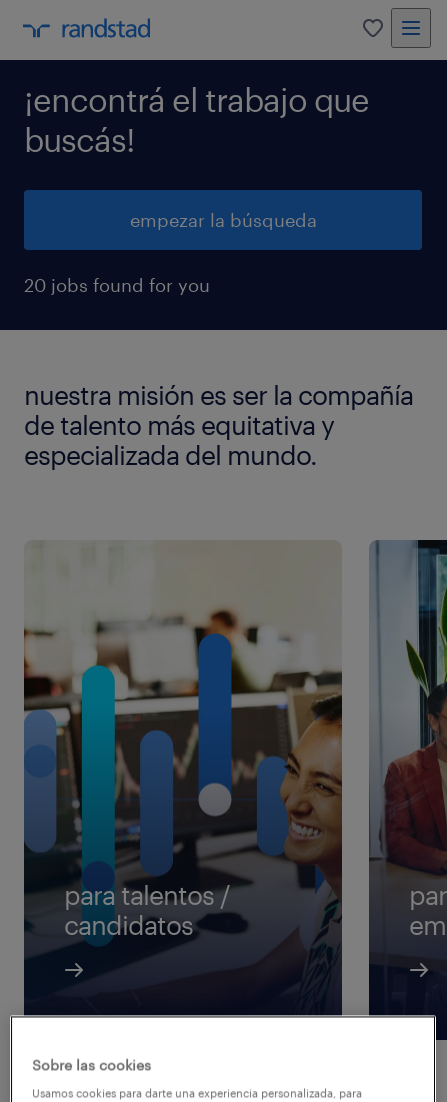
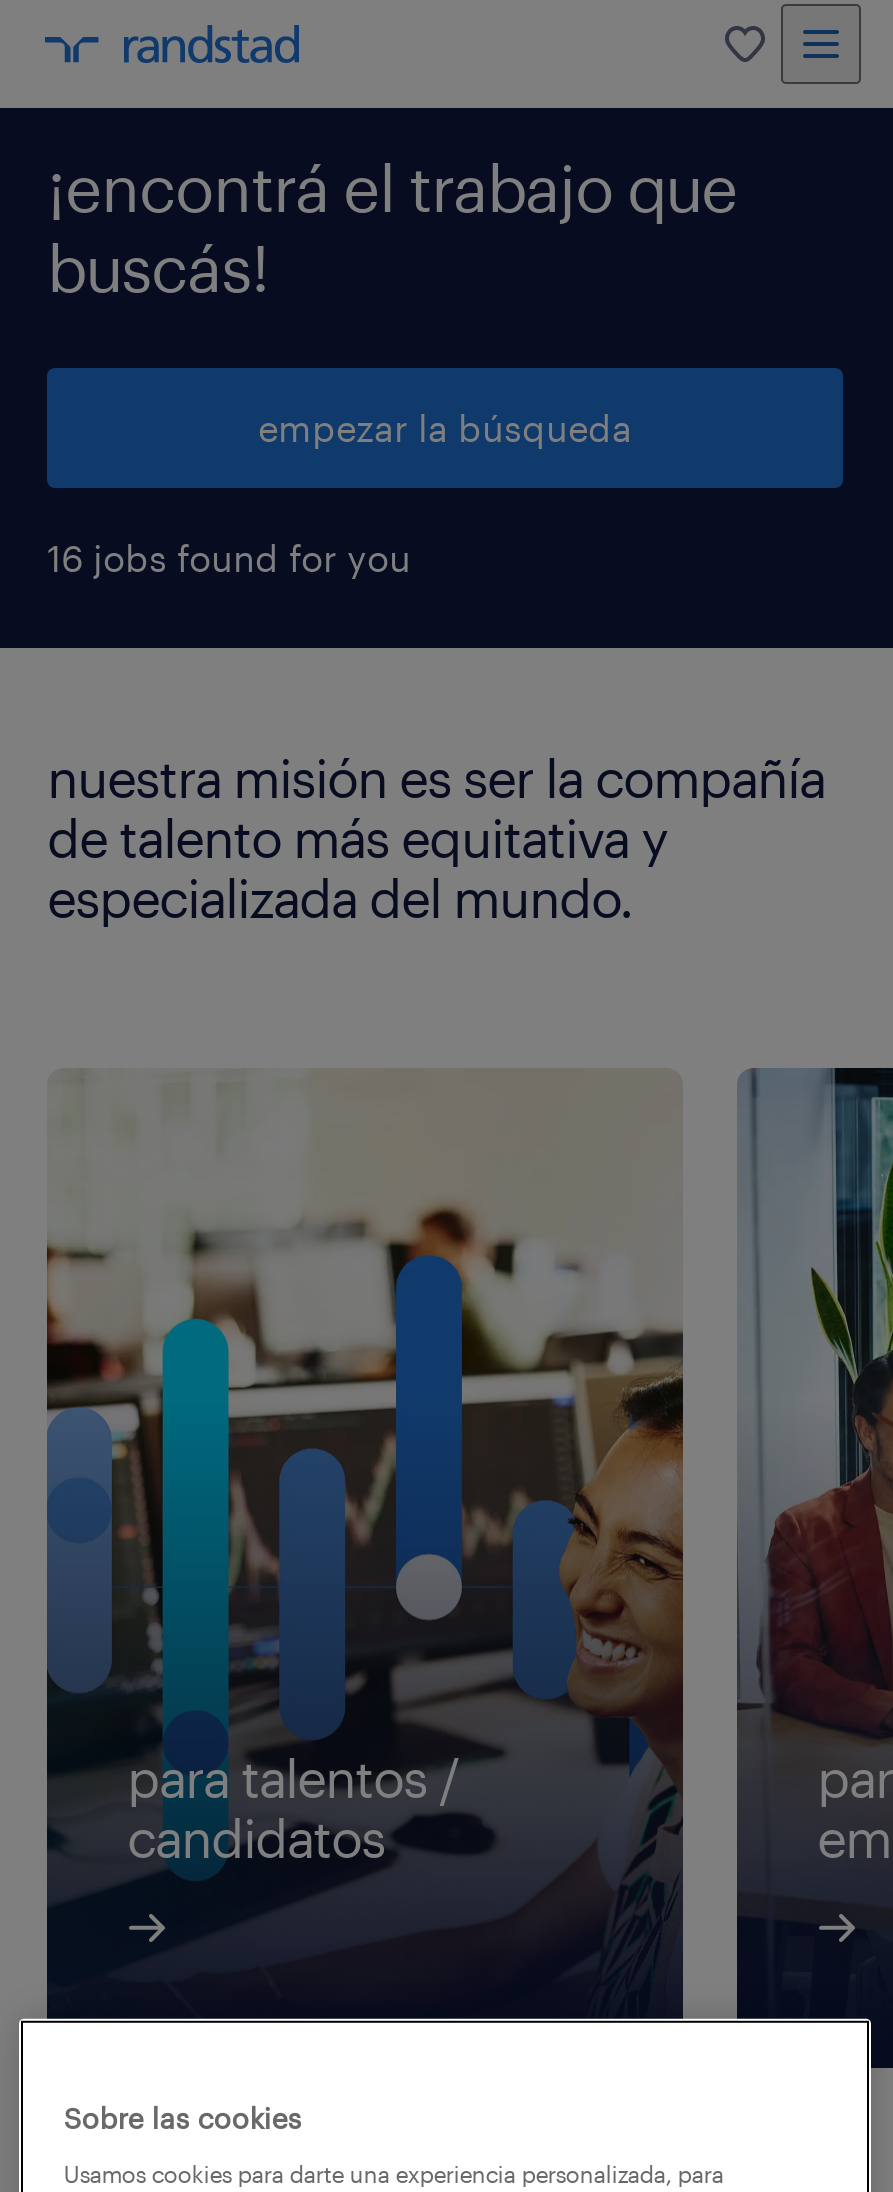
[24,274,210,296] 20 jobs found for you -> [47,536,411,580] 16 jobs found for you

